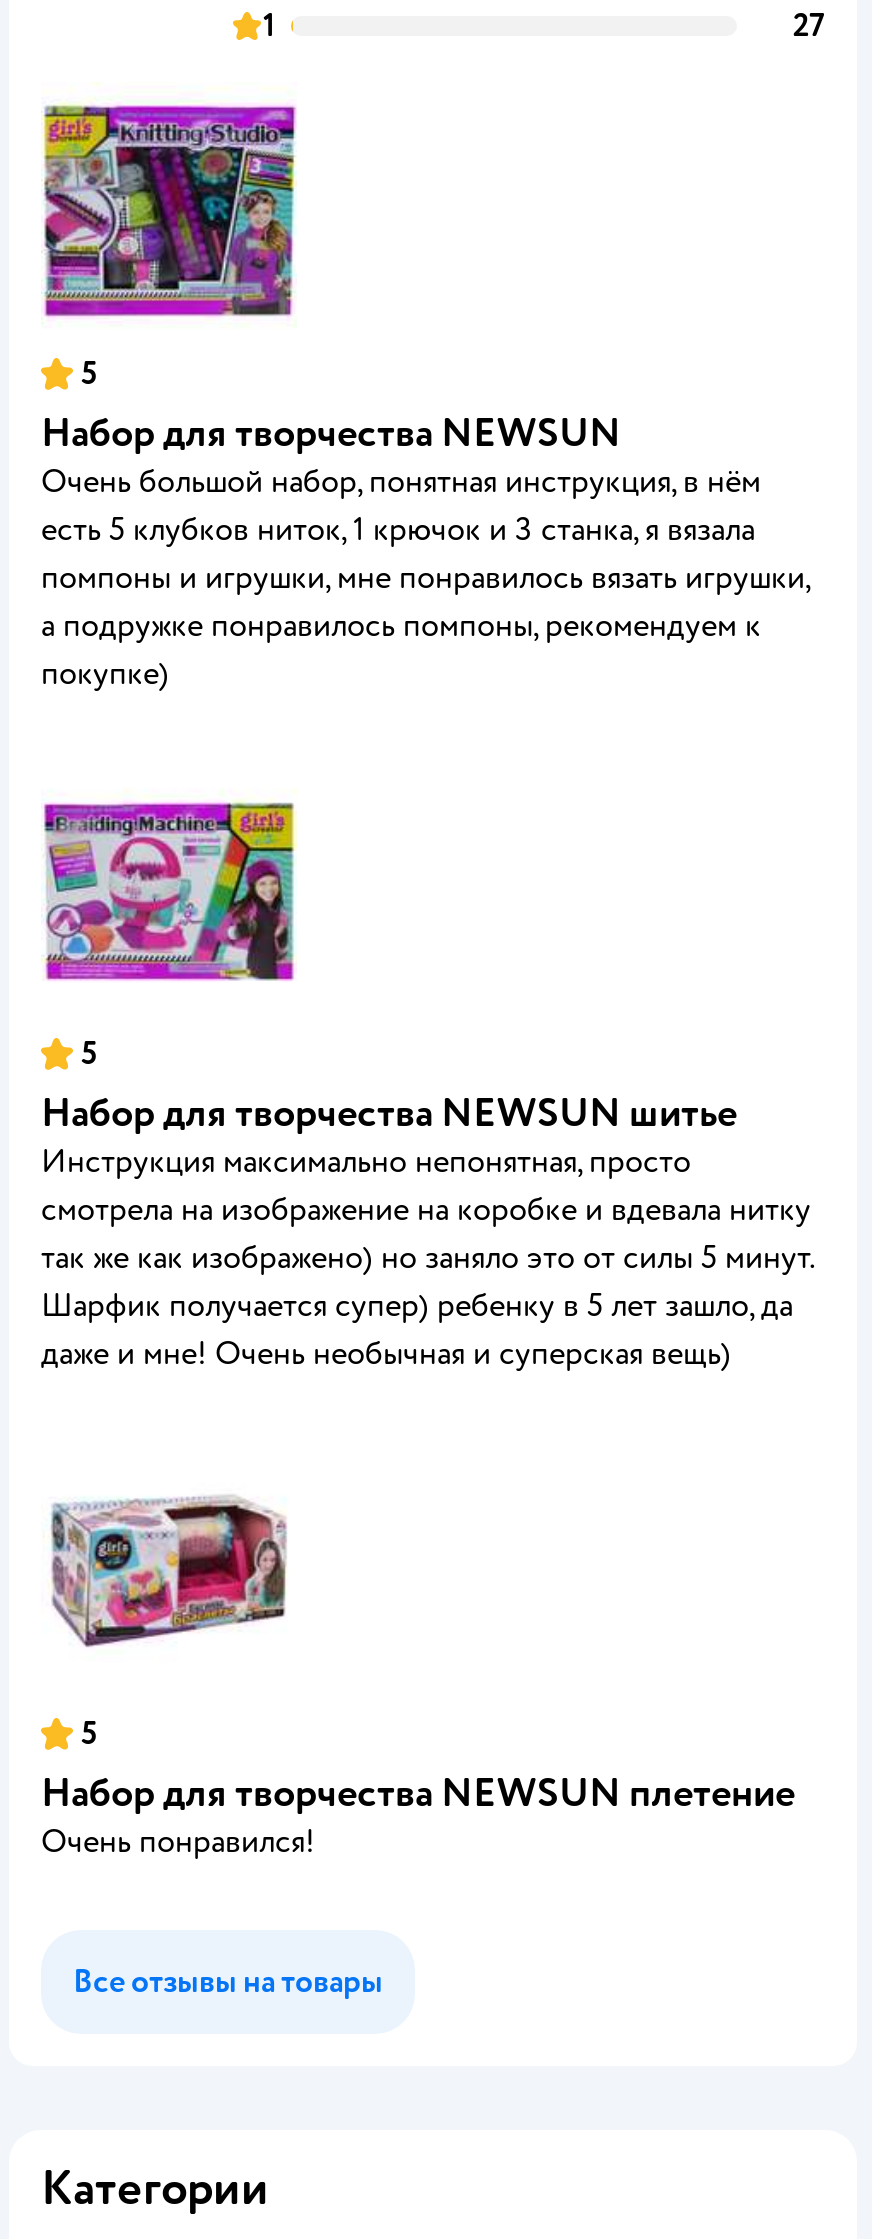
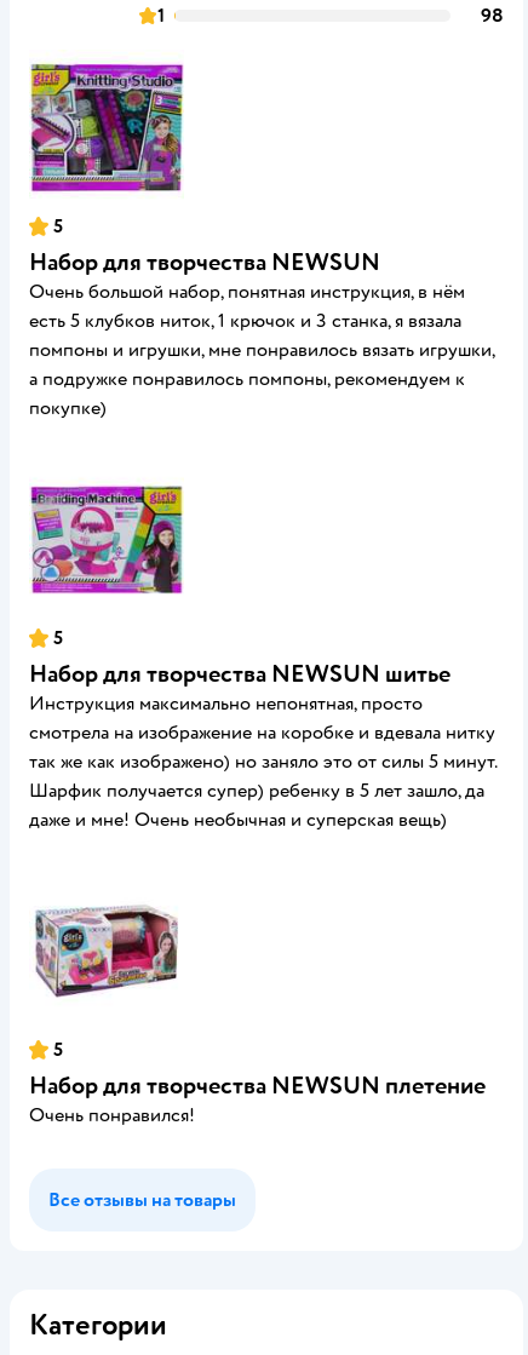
[793,6,825,46] 27 -> [481,4,504,28] 98

